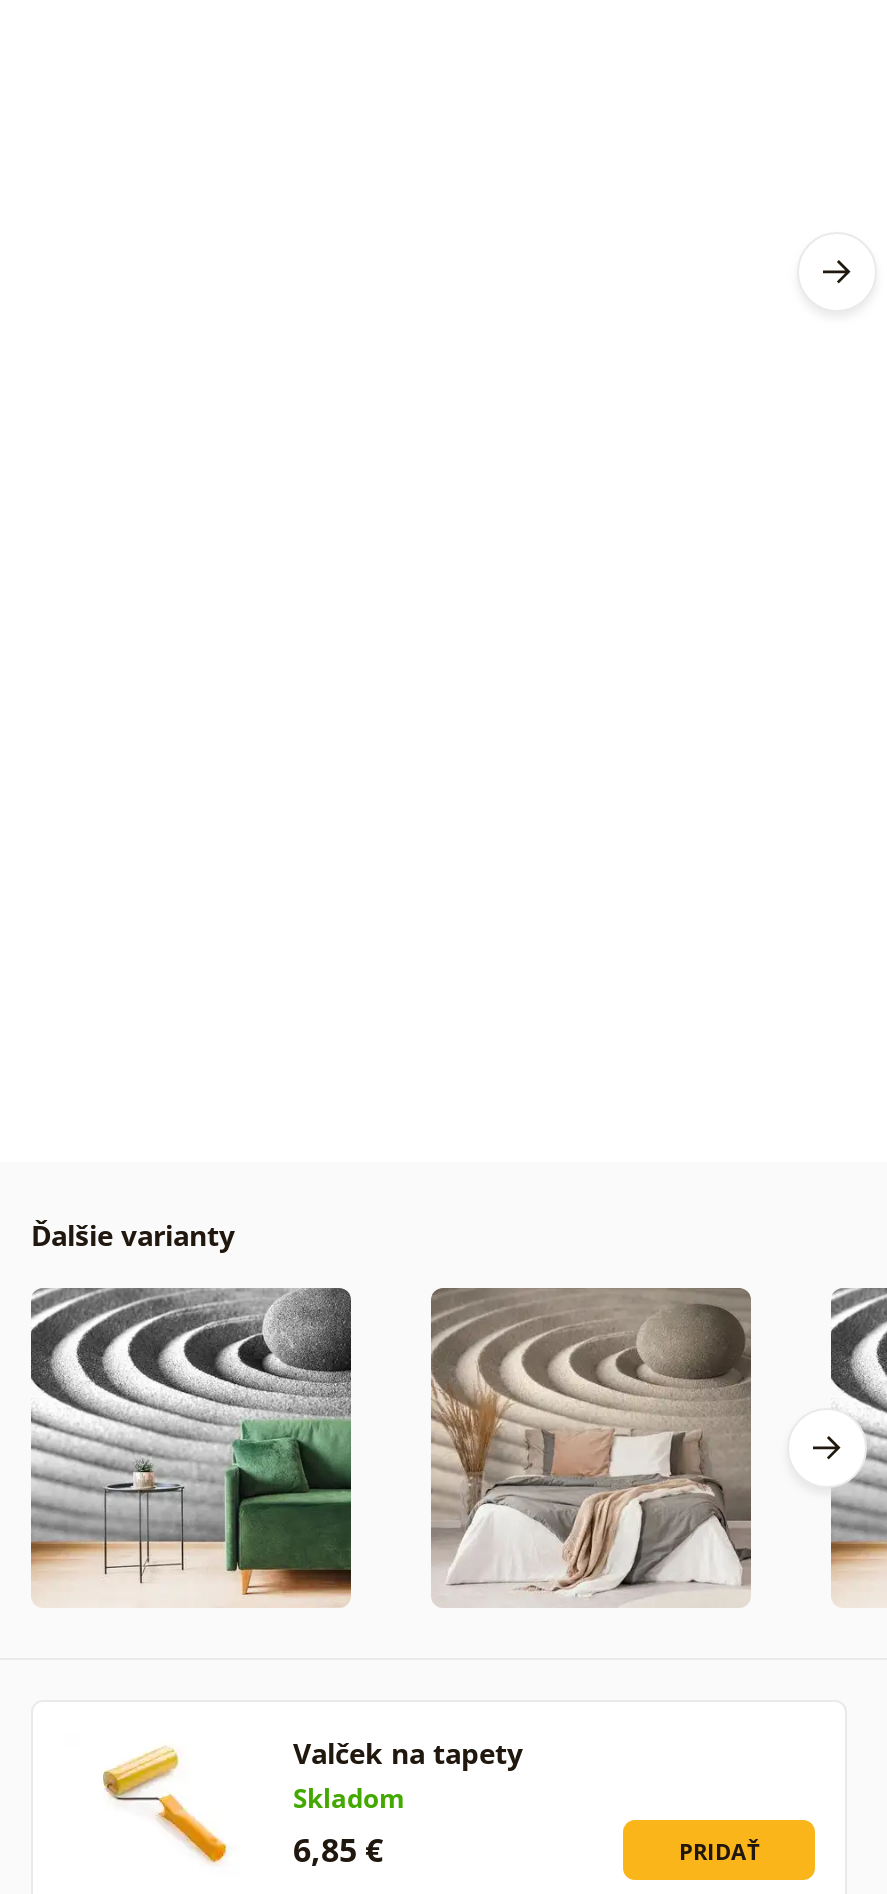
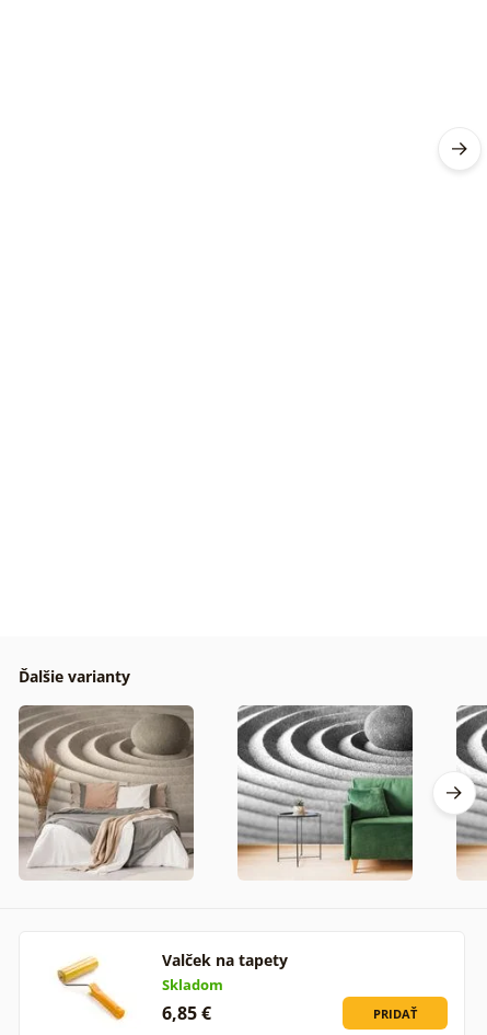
[31,1288,353,1602] [image] -> [18,705,195,878] [image]
[429,1288,753,1606] [image] -> [237,705,414,878] [image]

